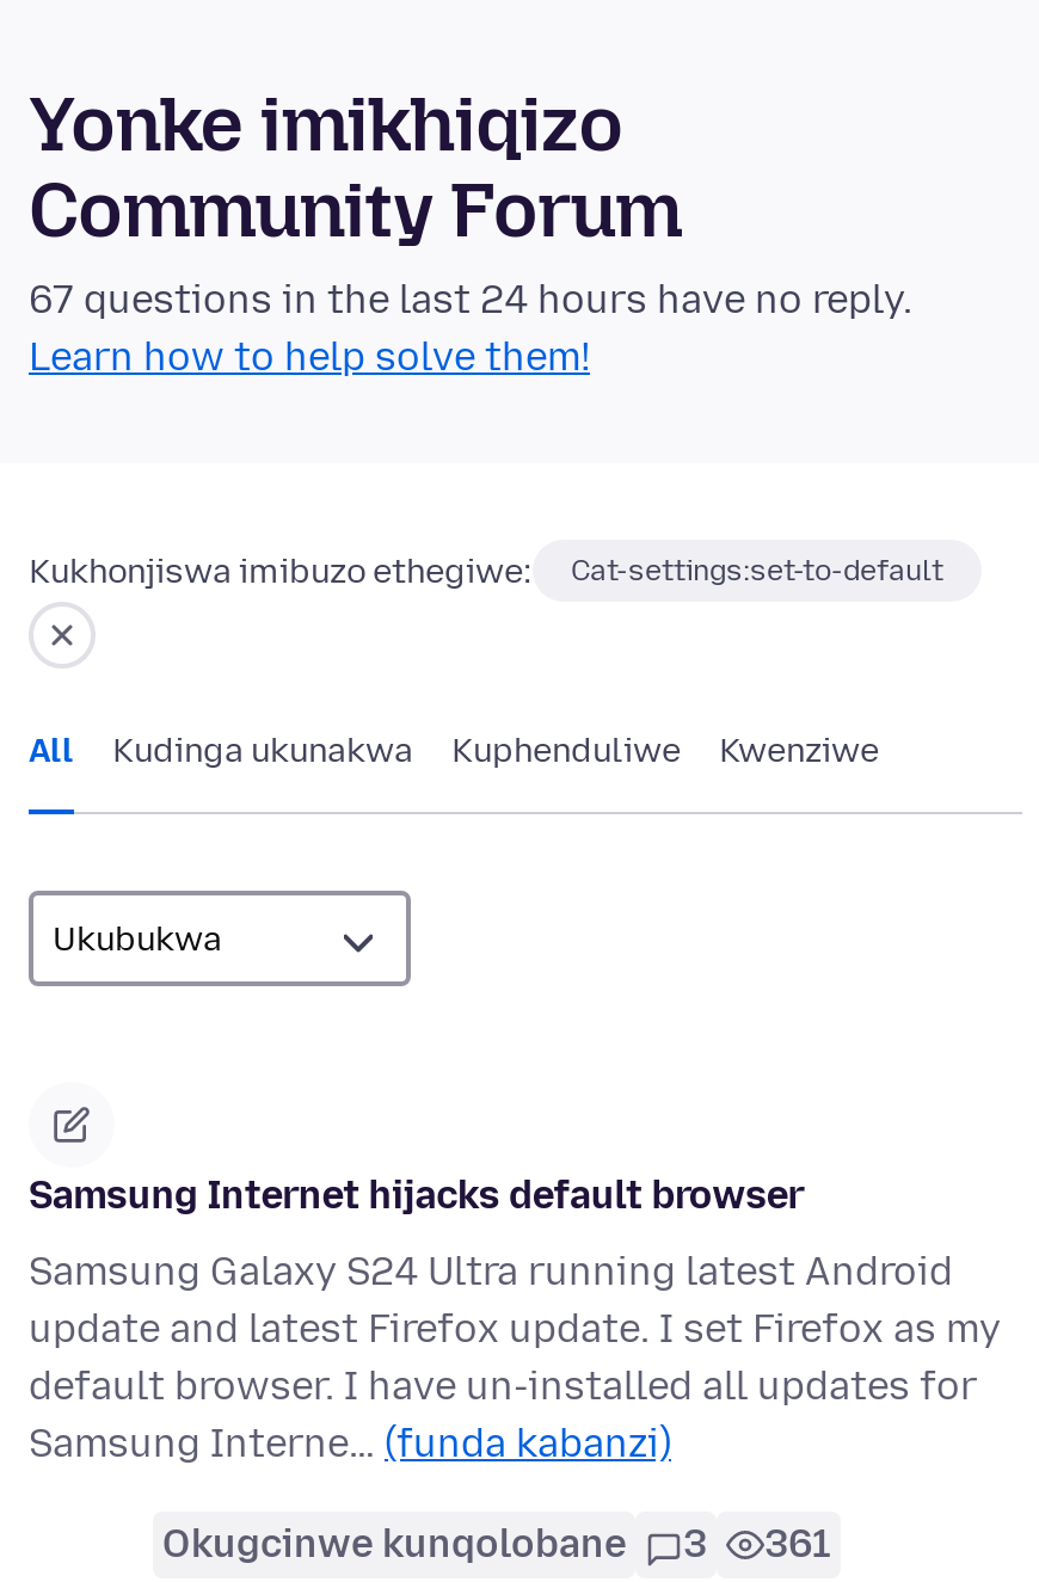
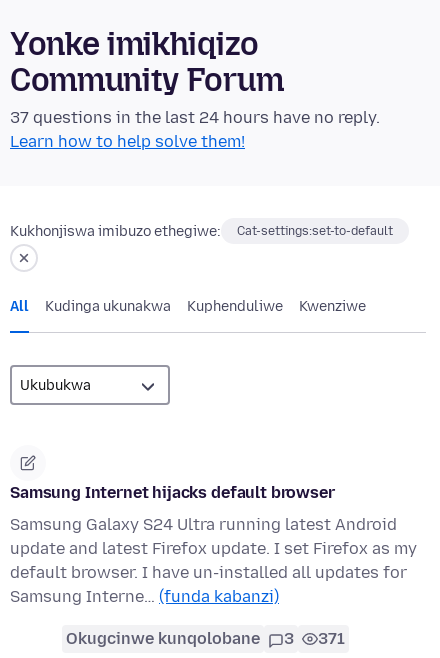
[29,278,912,324] 67 questions in the last 24 hours have no reply. -> [10,108,380,127] 37 questions in the last 24 hours have no reply.
[162,1522,831,1568] Okugcinwe kunqolobane 3 361 -> [66,629,345,648] Okugcinwe kunqolobane 3 371

